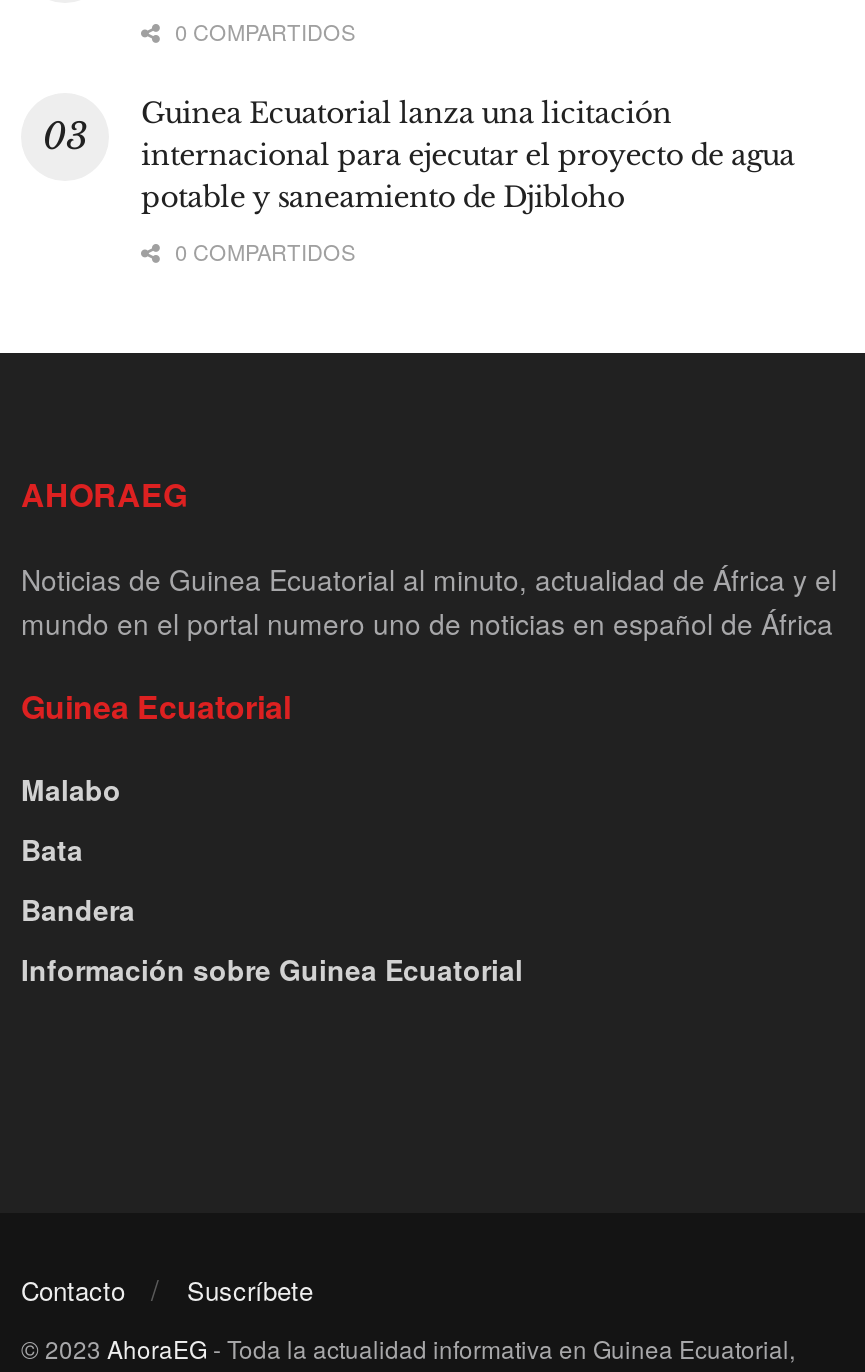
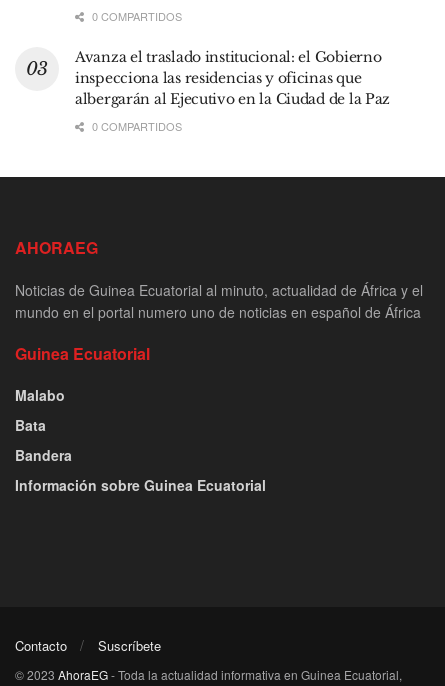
[141,96,795,216] Guinea Ecuatorial lanza una licitación | internacional para ejecutar el proyecto de agua | potable y saneamiento de Djibloho -> [75,48,390,108] Avanza el traslado institucional: el Gobierno | inspecciona las residencias y oficinas que | albergarán al Ejecutivo en la Ciudad de la Paz

